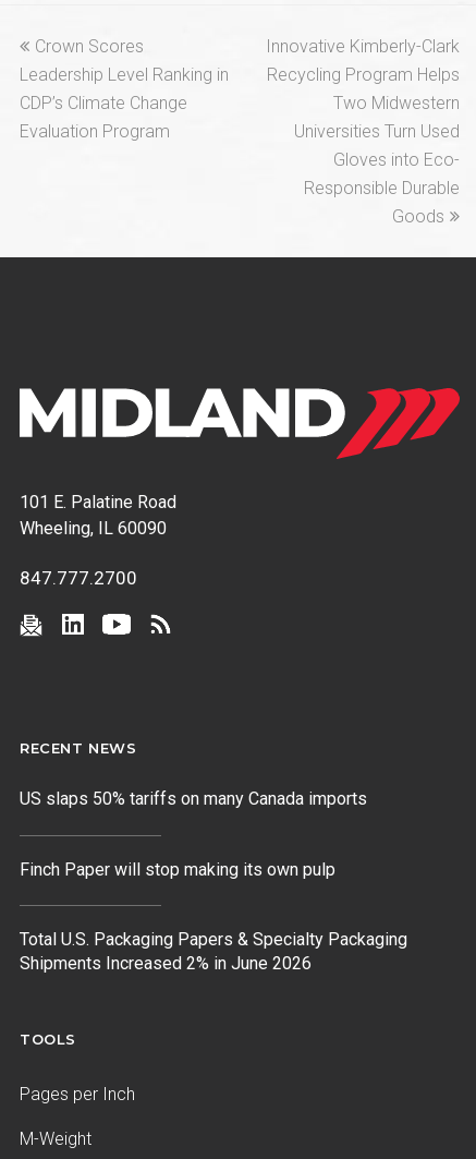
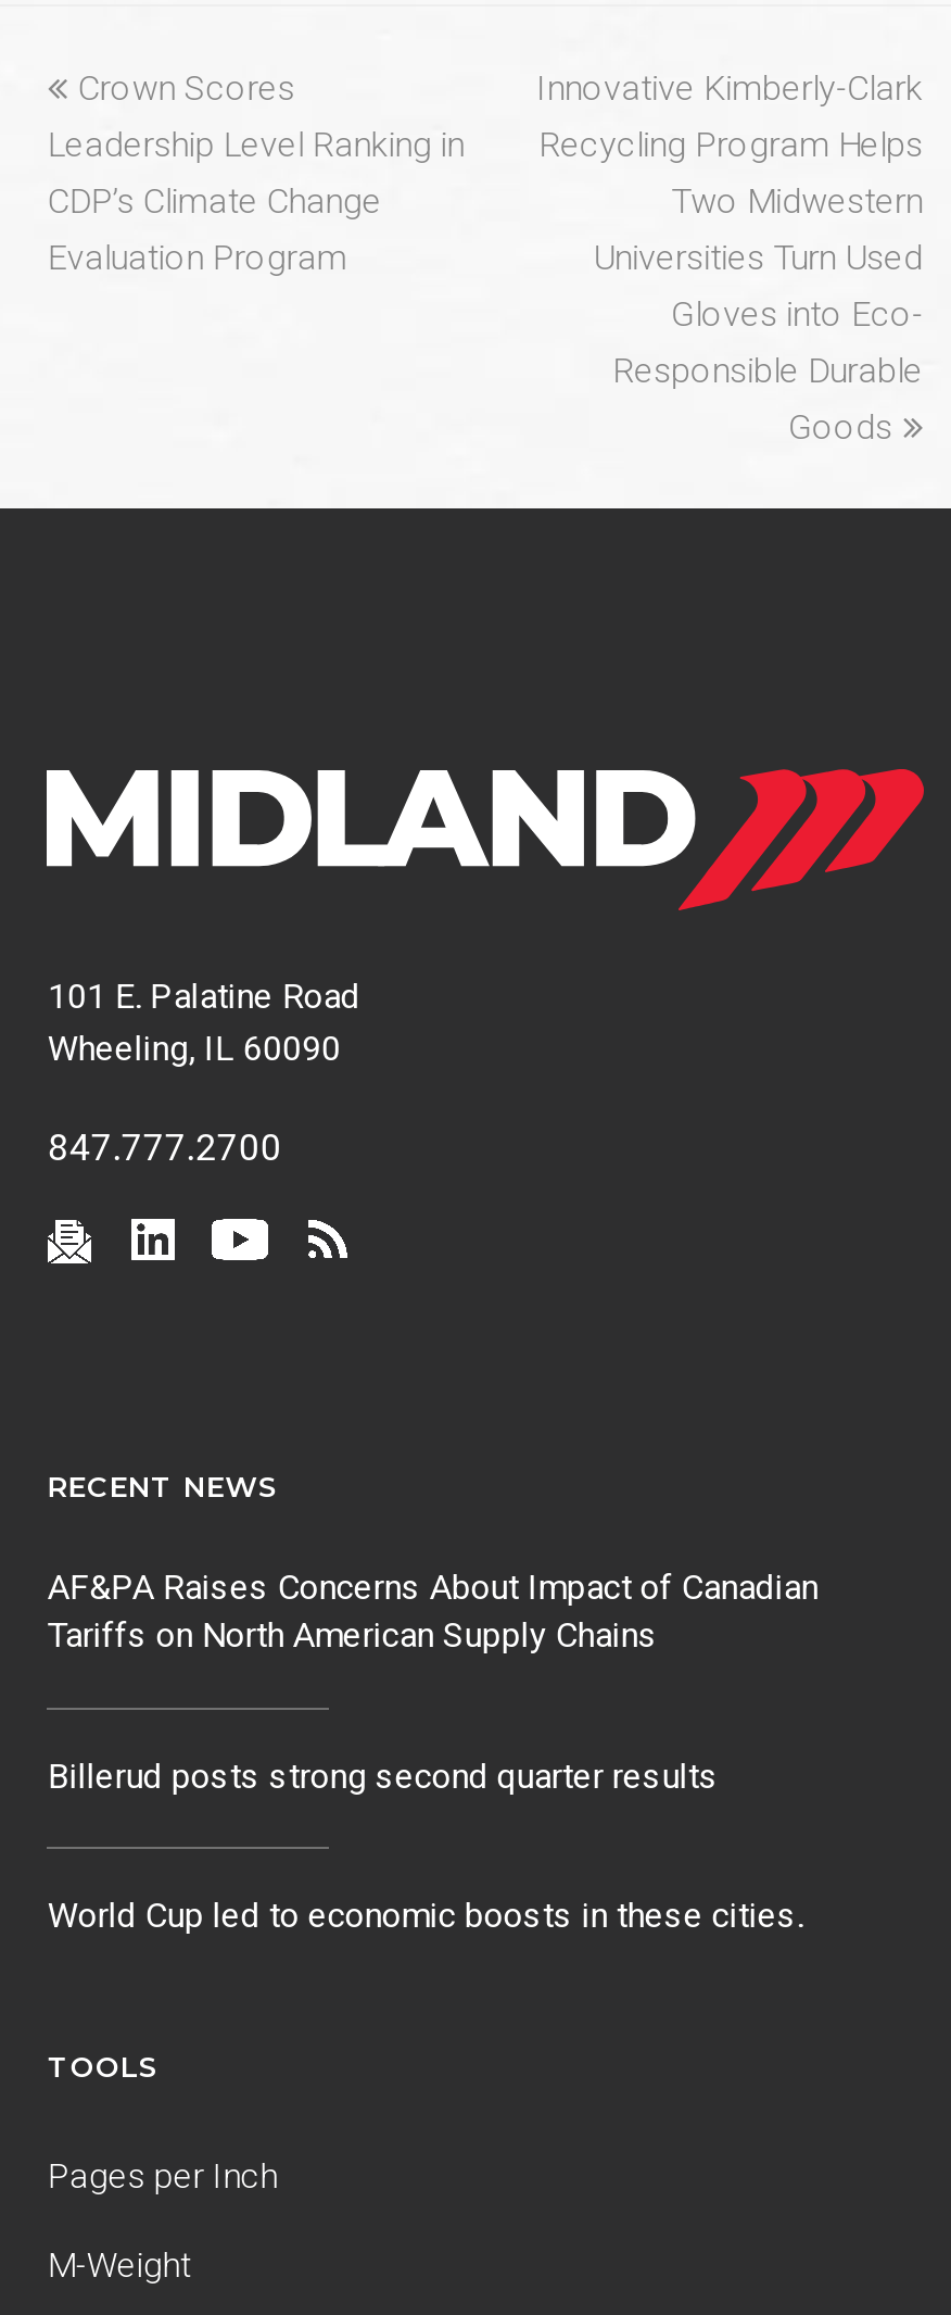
[20,789,368,809] US slaps 50% tariffs on many Canada imports -> [48,1567,818,1656] AF&PA Raises Concerns About Impact of Canadian | Tariffs on North American Supply Chains
[20,859,336,880] Finch Paper will stop making its own pulp -> [48,1755,718,1797] Billerud posts strong second quarter results
[20,929,408,974] Total U.S. Packaging Papers & Specialty Packaging | Shipments Increased 2% in June 2026 -> [48,1896,803,1937] World Cup led to economic boosts in these cities.

